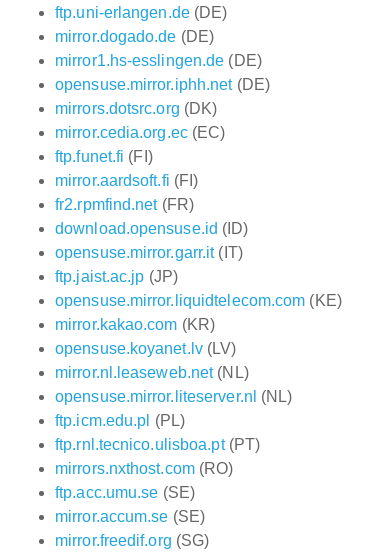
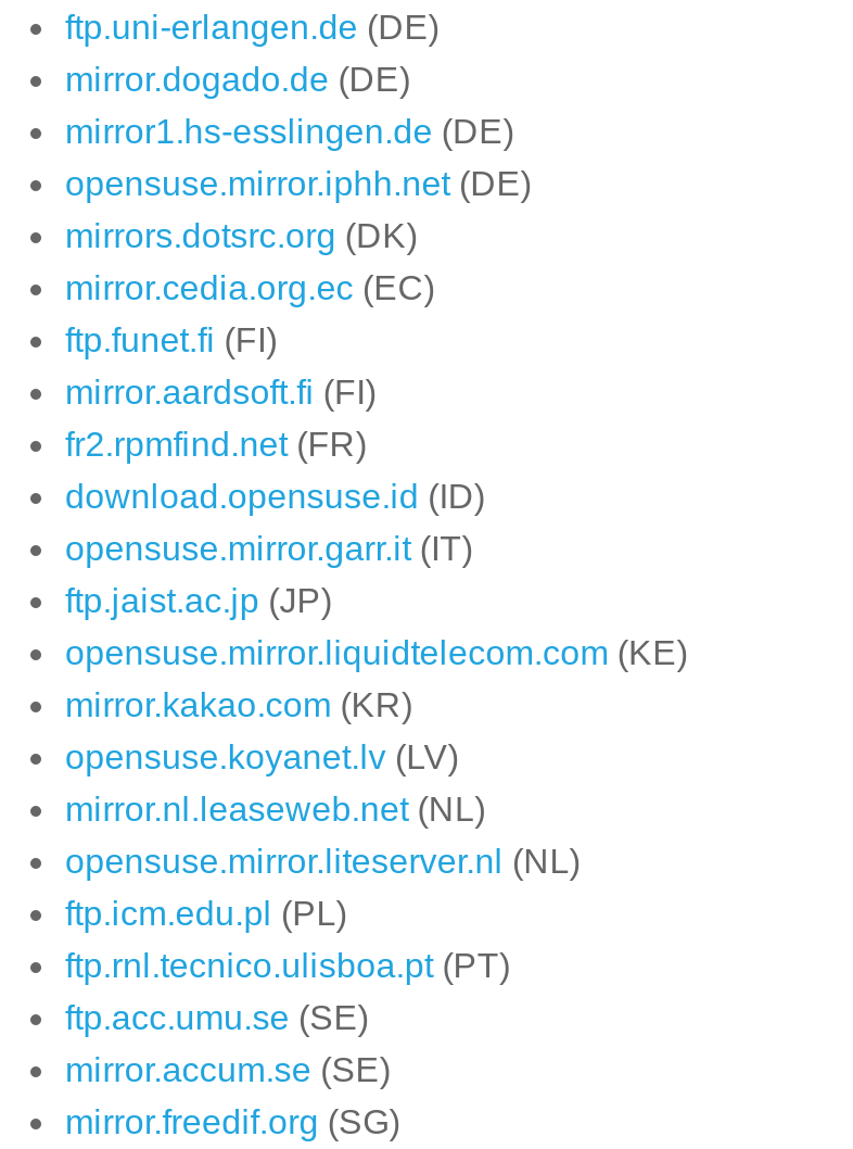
[55,460,233,477] mirrors.nxthost.com (RO) -> none

